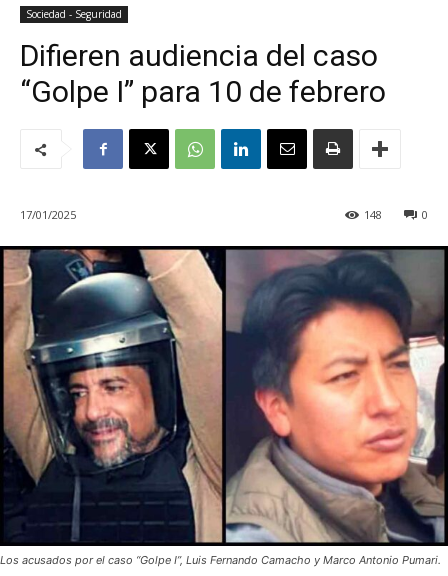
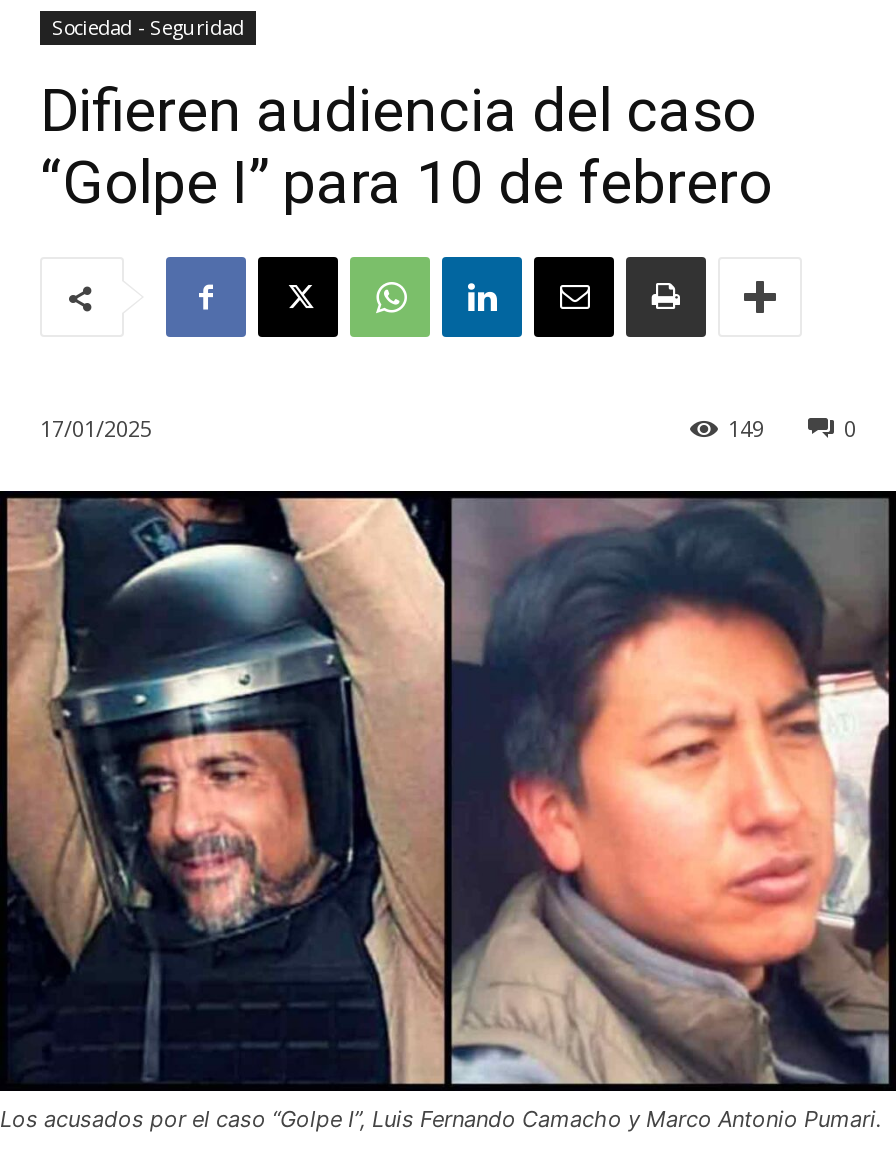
[364,207,382,222] 148 -> [728,413,764,443] 149

